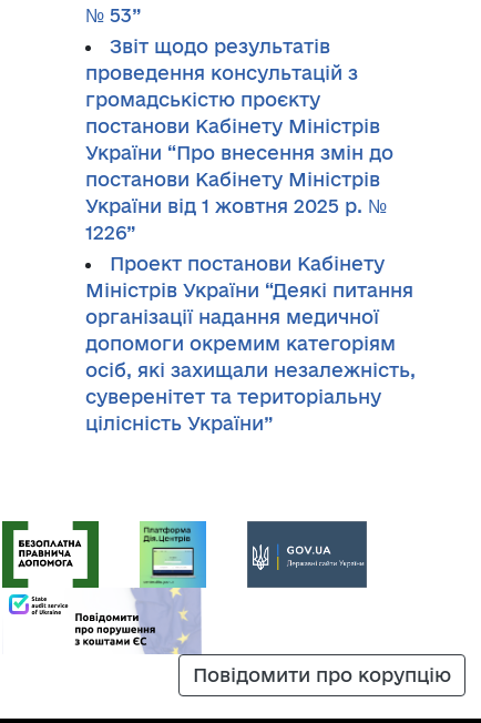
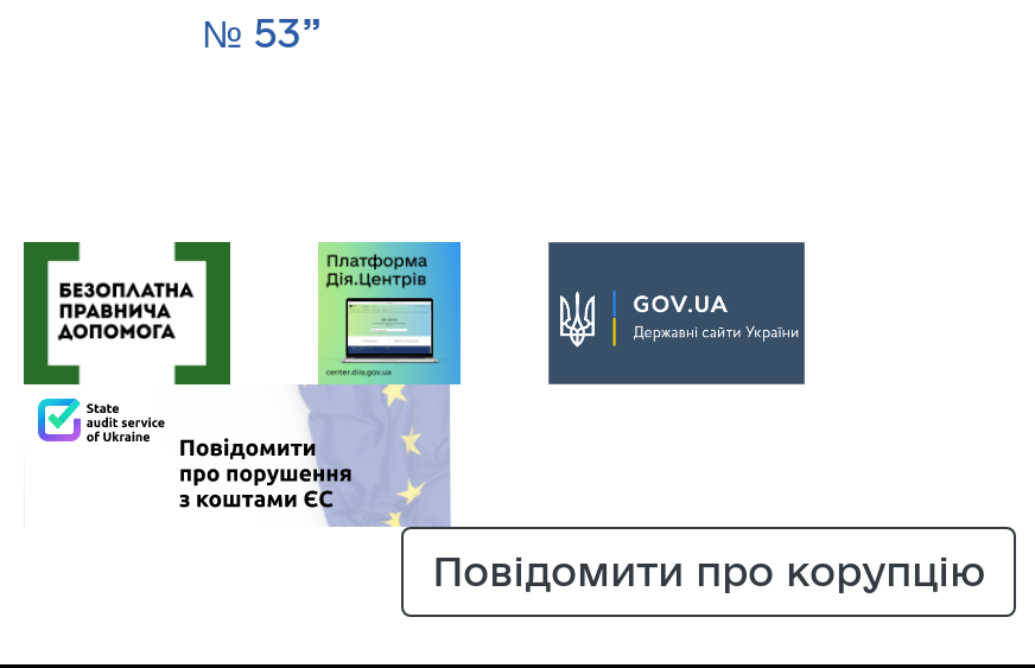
[85,35,416,433] Звіт щодо результатів | проведення консультацій з | громадськістю проєкту | постанови Кабінету Міністрів | України “Про внесення змін до | постанови Кабінету Міністрів | України від 1 жовтня 2025 р. № | 1226” | Проект постанови Кабінету | Міністрів України “Деякі питання | організації надання медичної | допомоги окремим категоріям | осіб, які захищали незалежність, | суверенітет та територіальну | цілісність України” -> none

